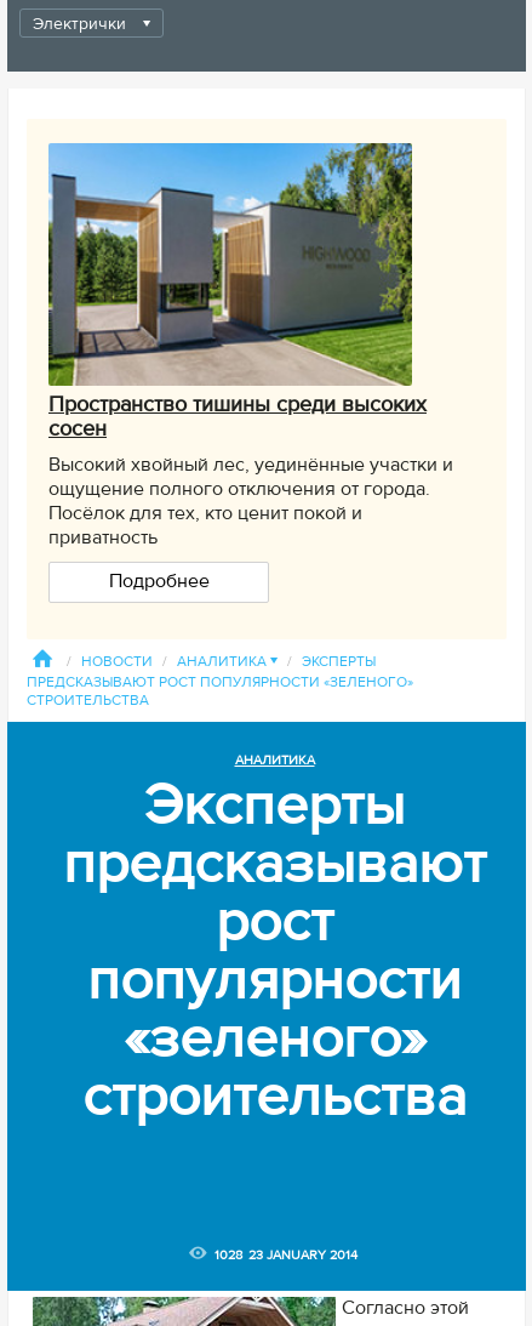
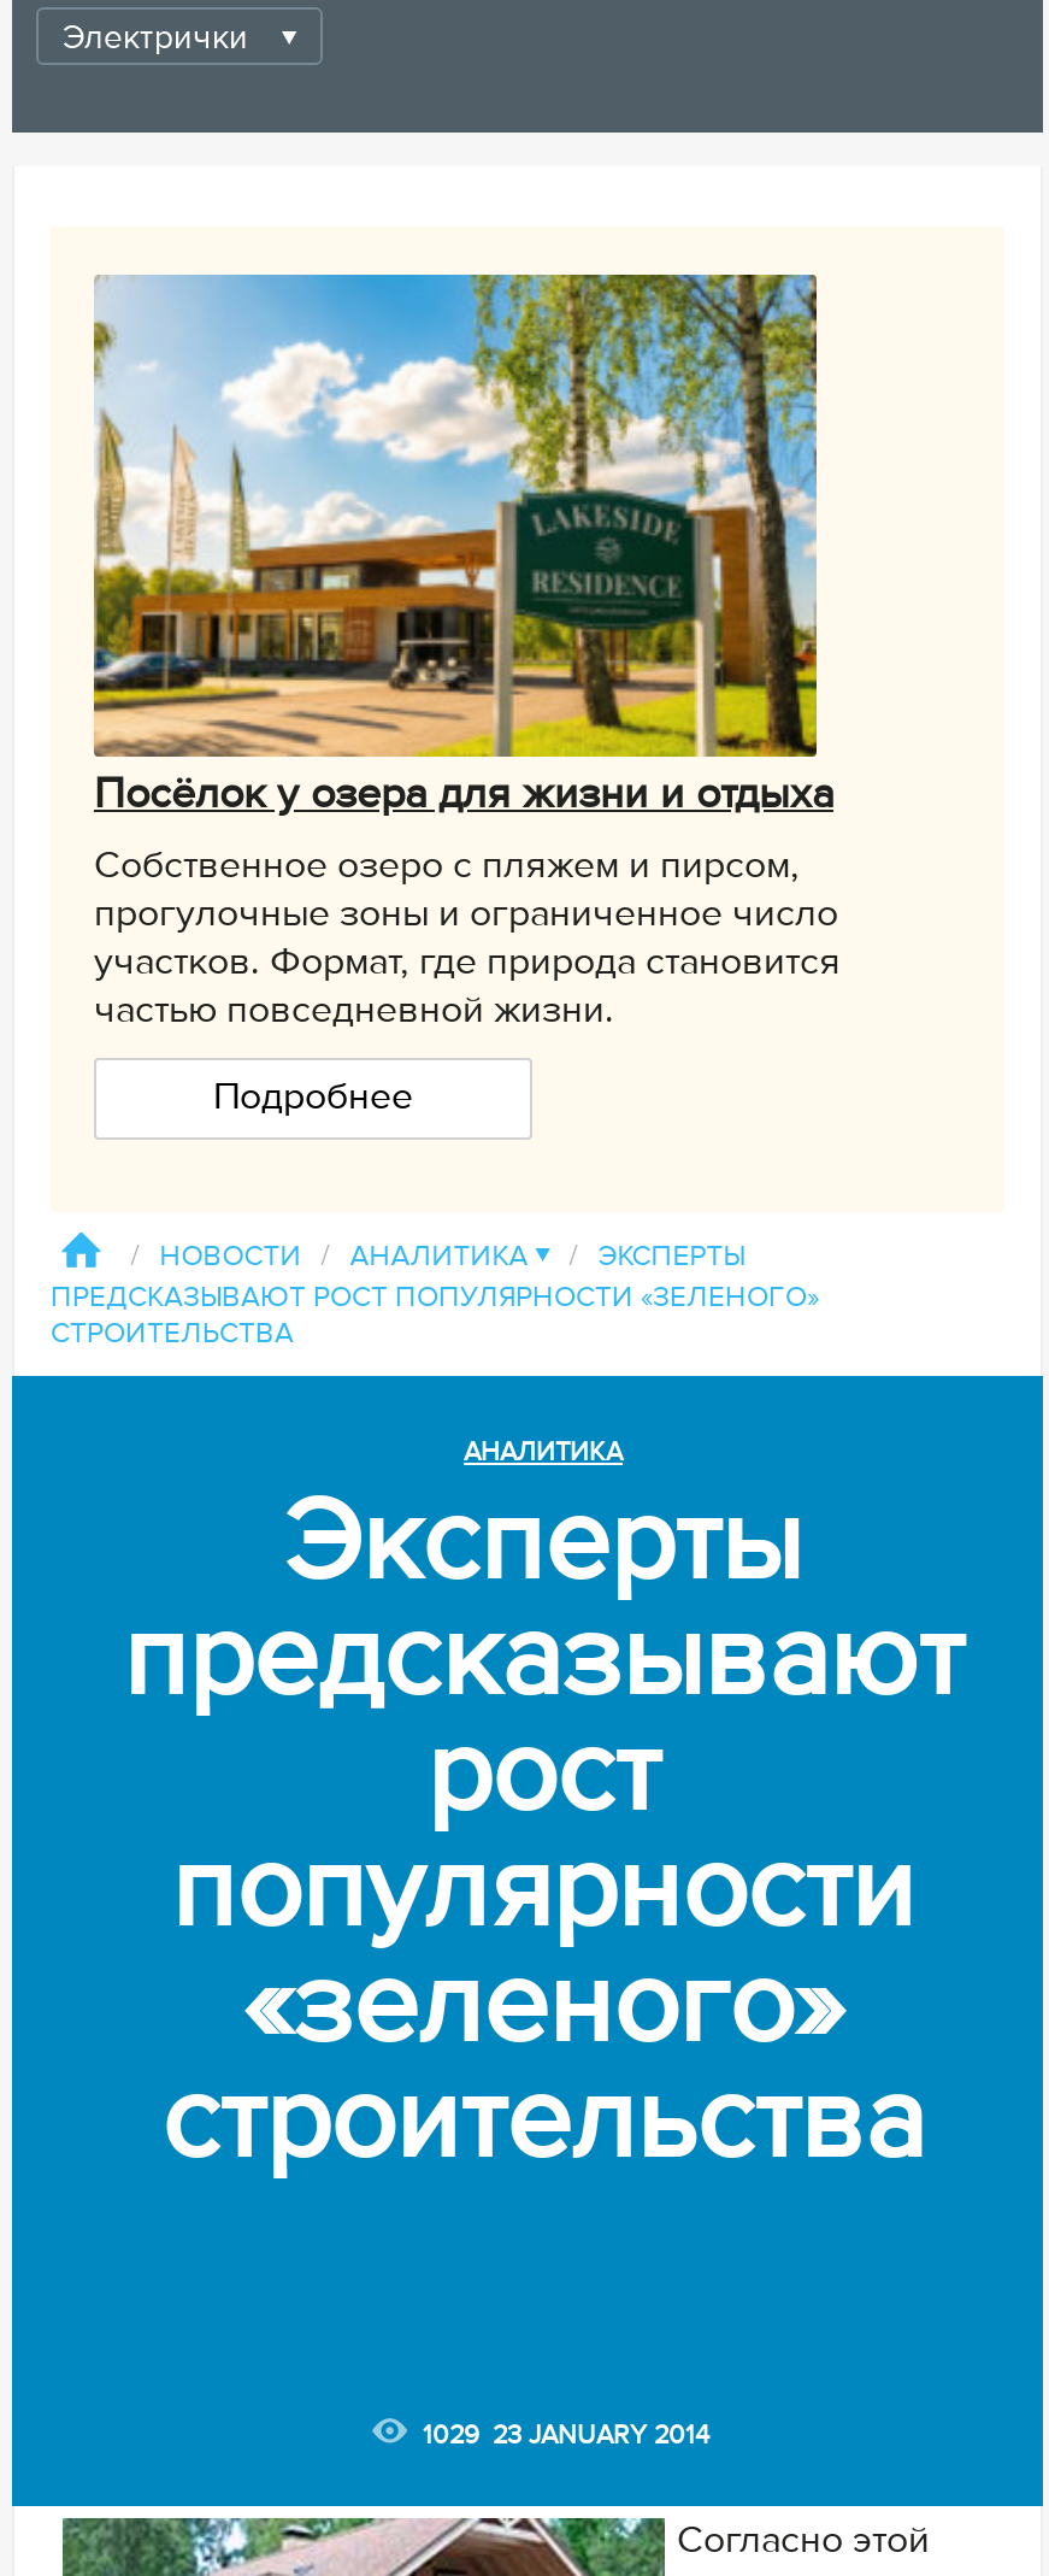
[47,142,453,549] [image] | Пространство тишины среди высоких | сосен | Высокий хвойный лес, уединённые участки и | ощущение полного отключения от города. | Посёлок для тех, кто ценит покой и | приватность -> [92,272,841,1033] [image] | Посёлок у озера для жизни и отдыха | Собственное озеро с пляжем и пирсом, | прогулочные зоны и ограниченное число | участков. Формат, где природа становится | частью повседневной жизни.
[211,1247,357,1262] 1028 23 JANUARY 2014 -> [416,2418,709,2449] 1029 23 JANUARY 2014

